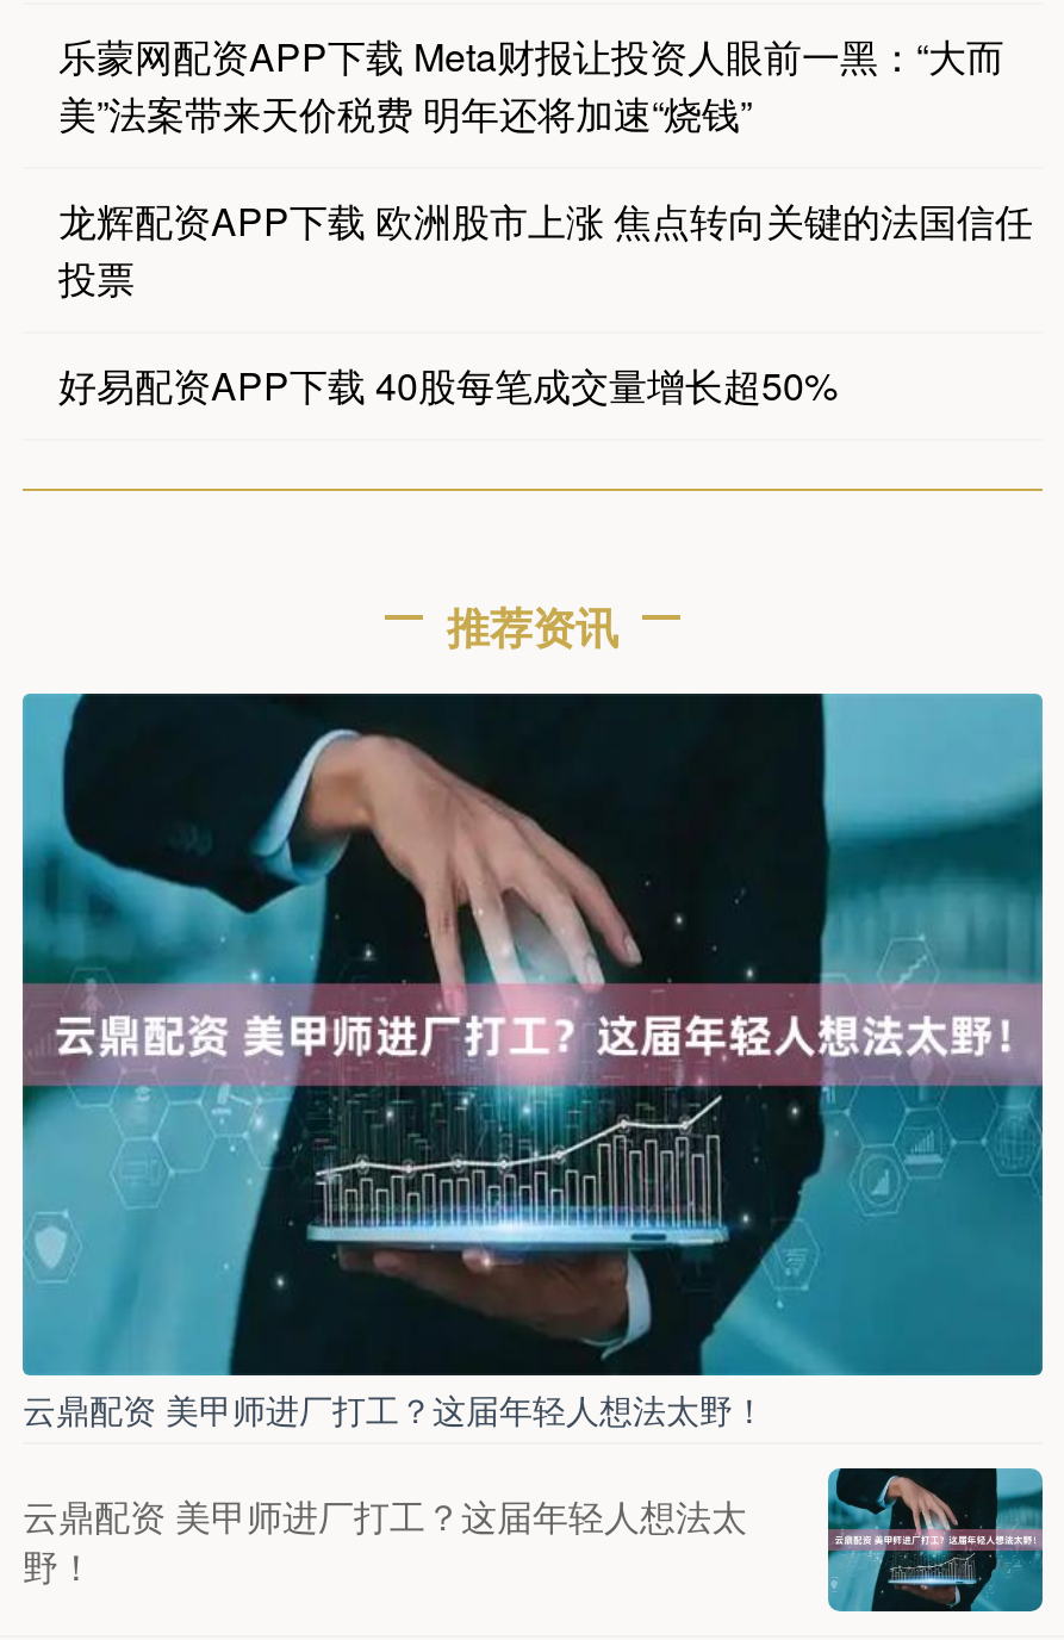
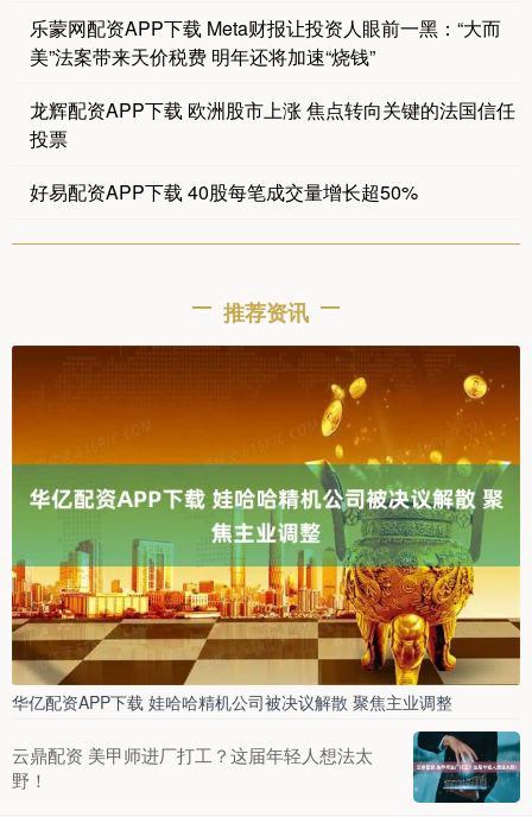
[20,691,1045,1432] [image] | 云鼎配资 美甲师进厂打工？这届年轻人想法太野！ -> [11,344,521,713] [image] | 华亿配资APP下载 娃哈哈精机公司被决议解散 聚焦主业调整

